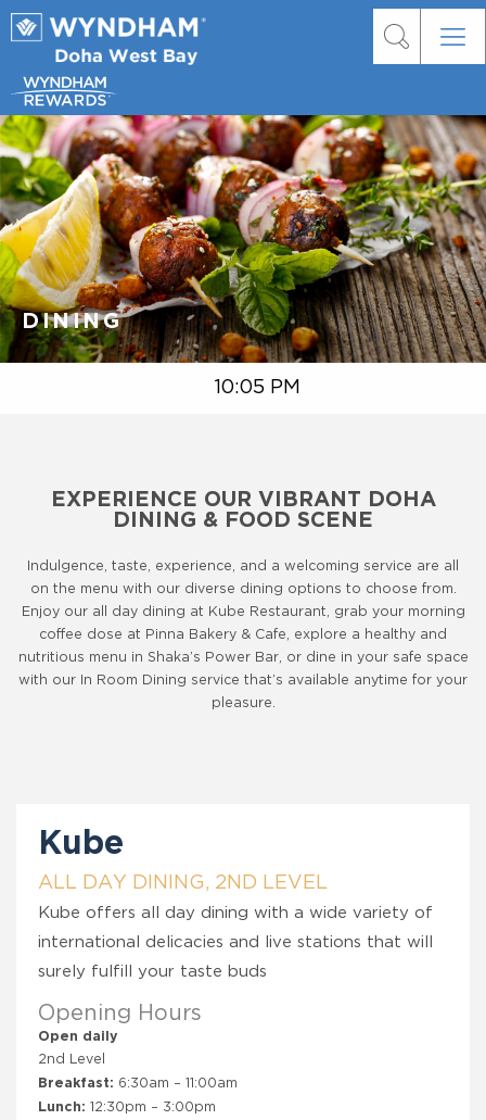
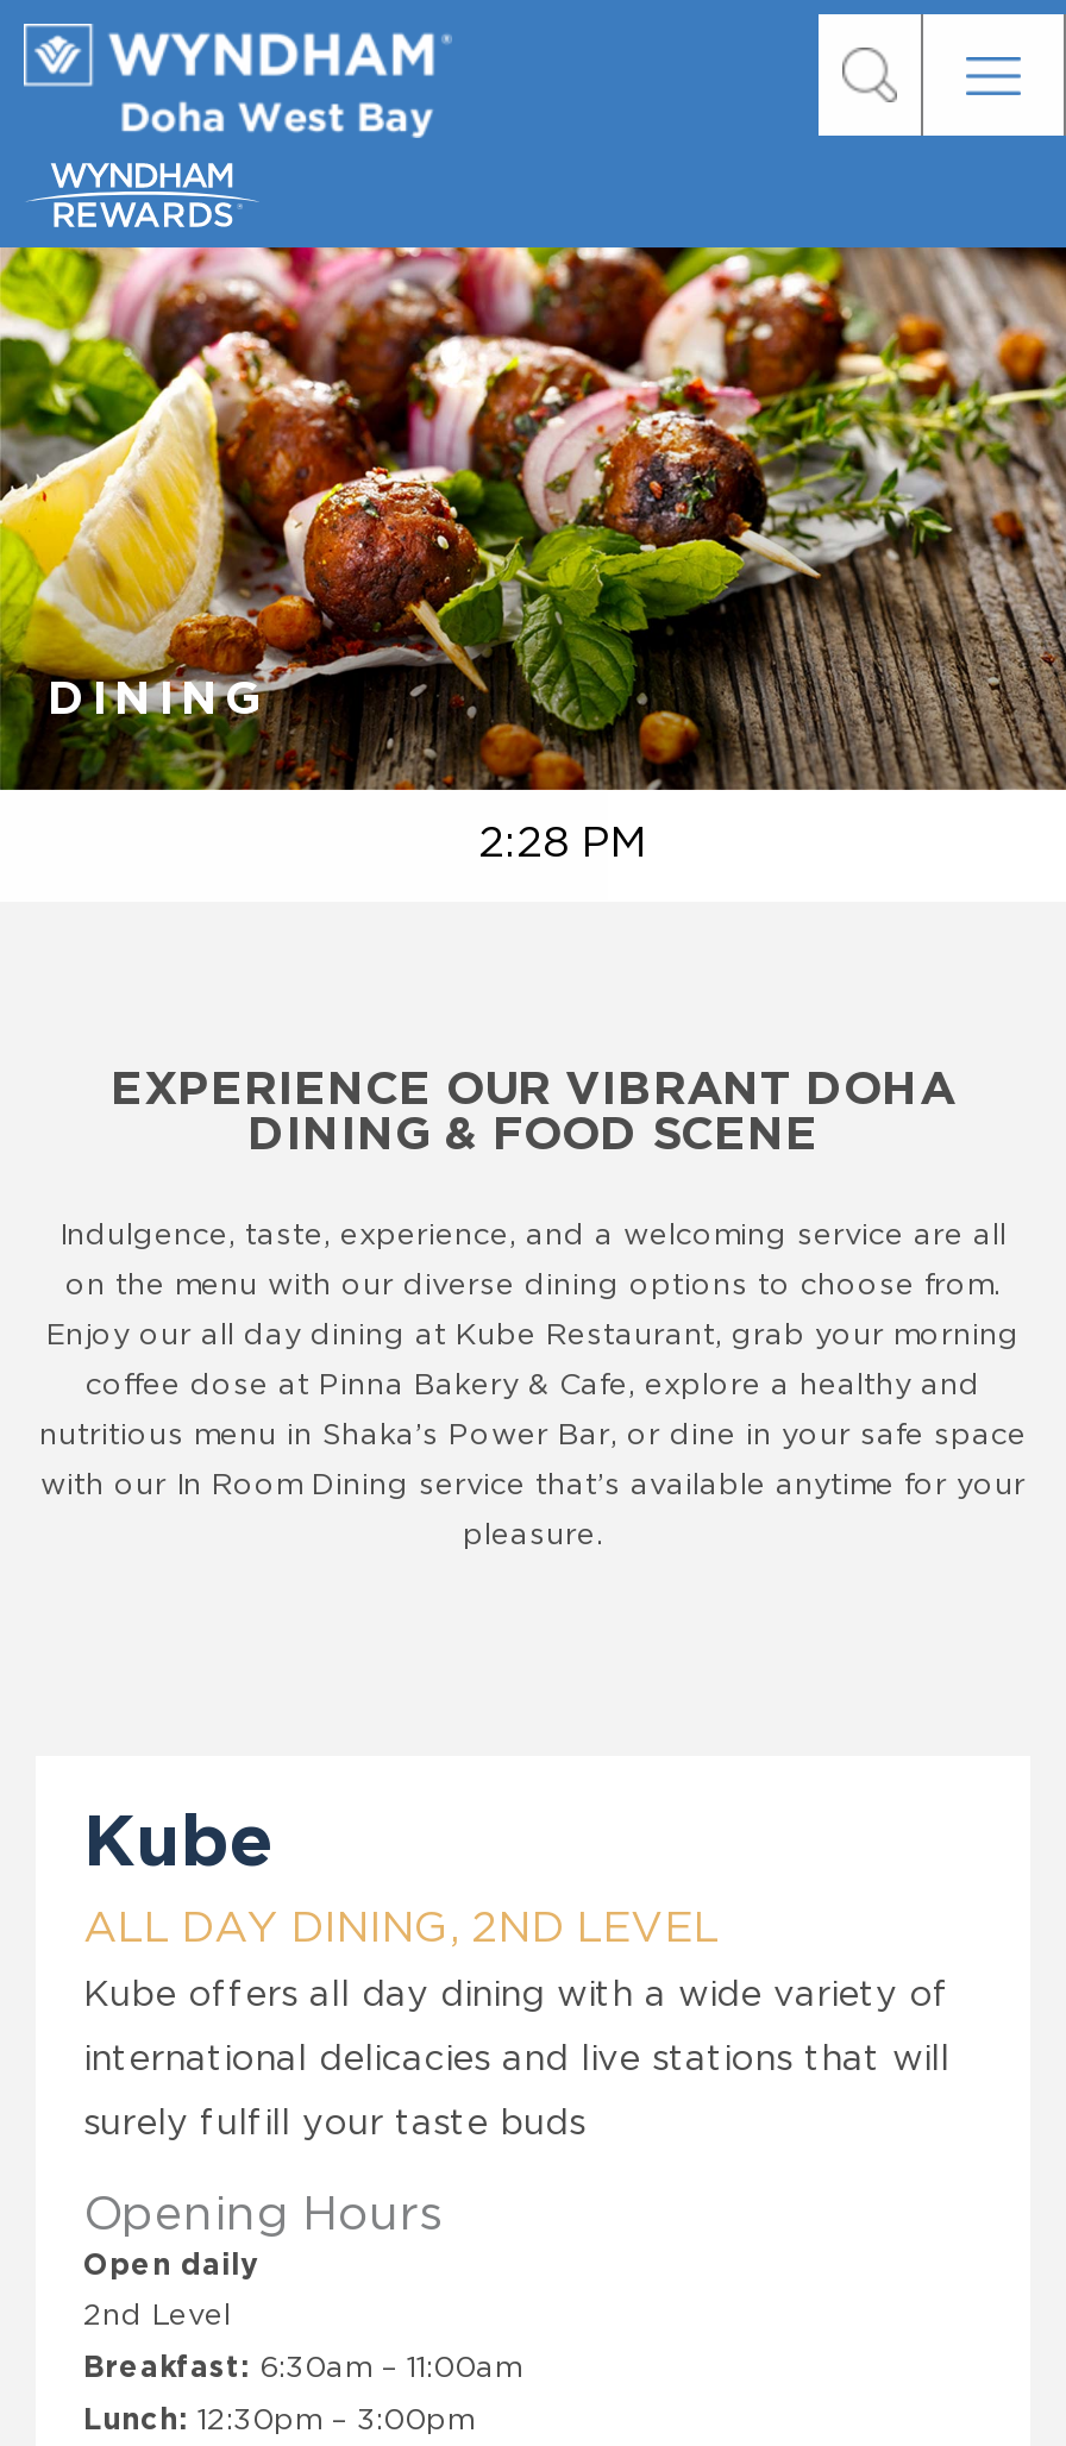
[213,379,300,398] 10:05 PM -> [478,824,647,867] 2:28 PM

